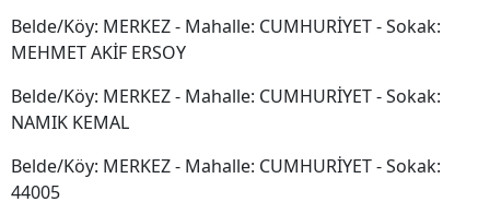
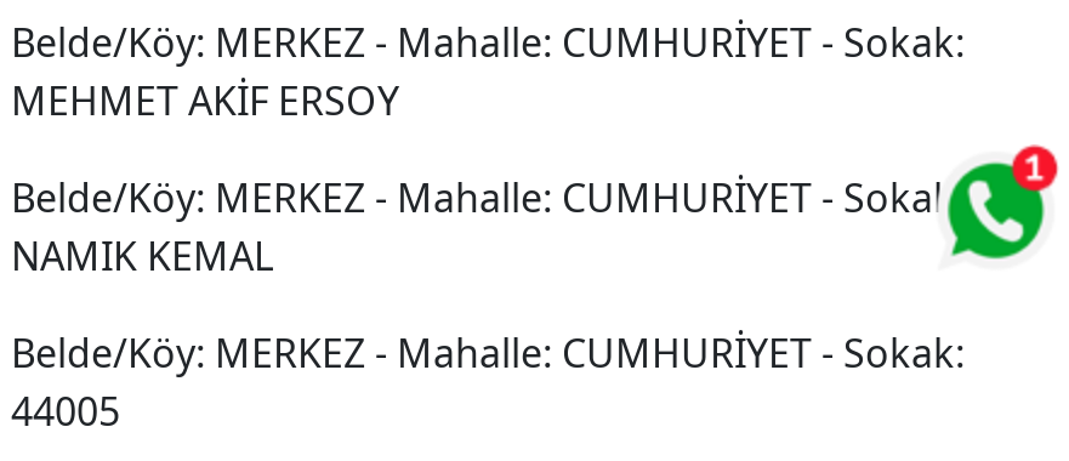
none -> [948,142,1059,261] [image]

